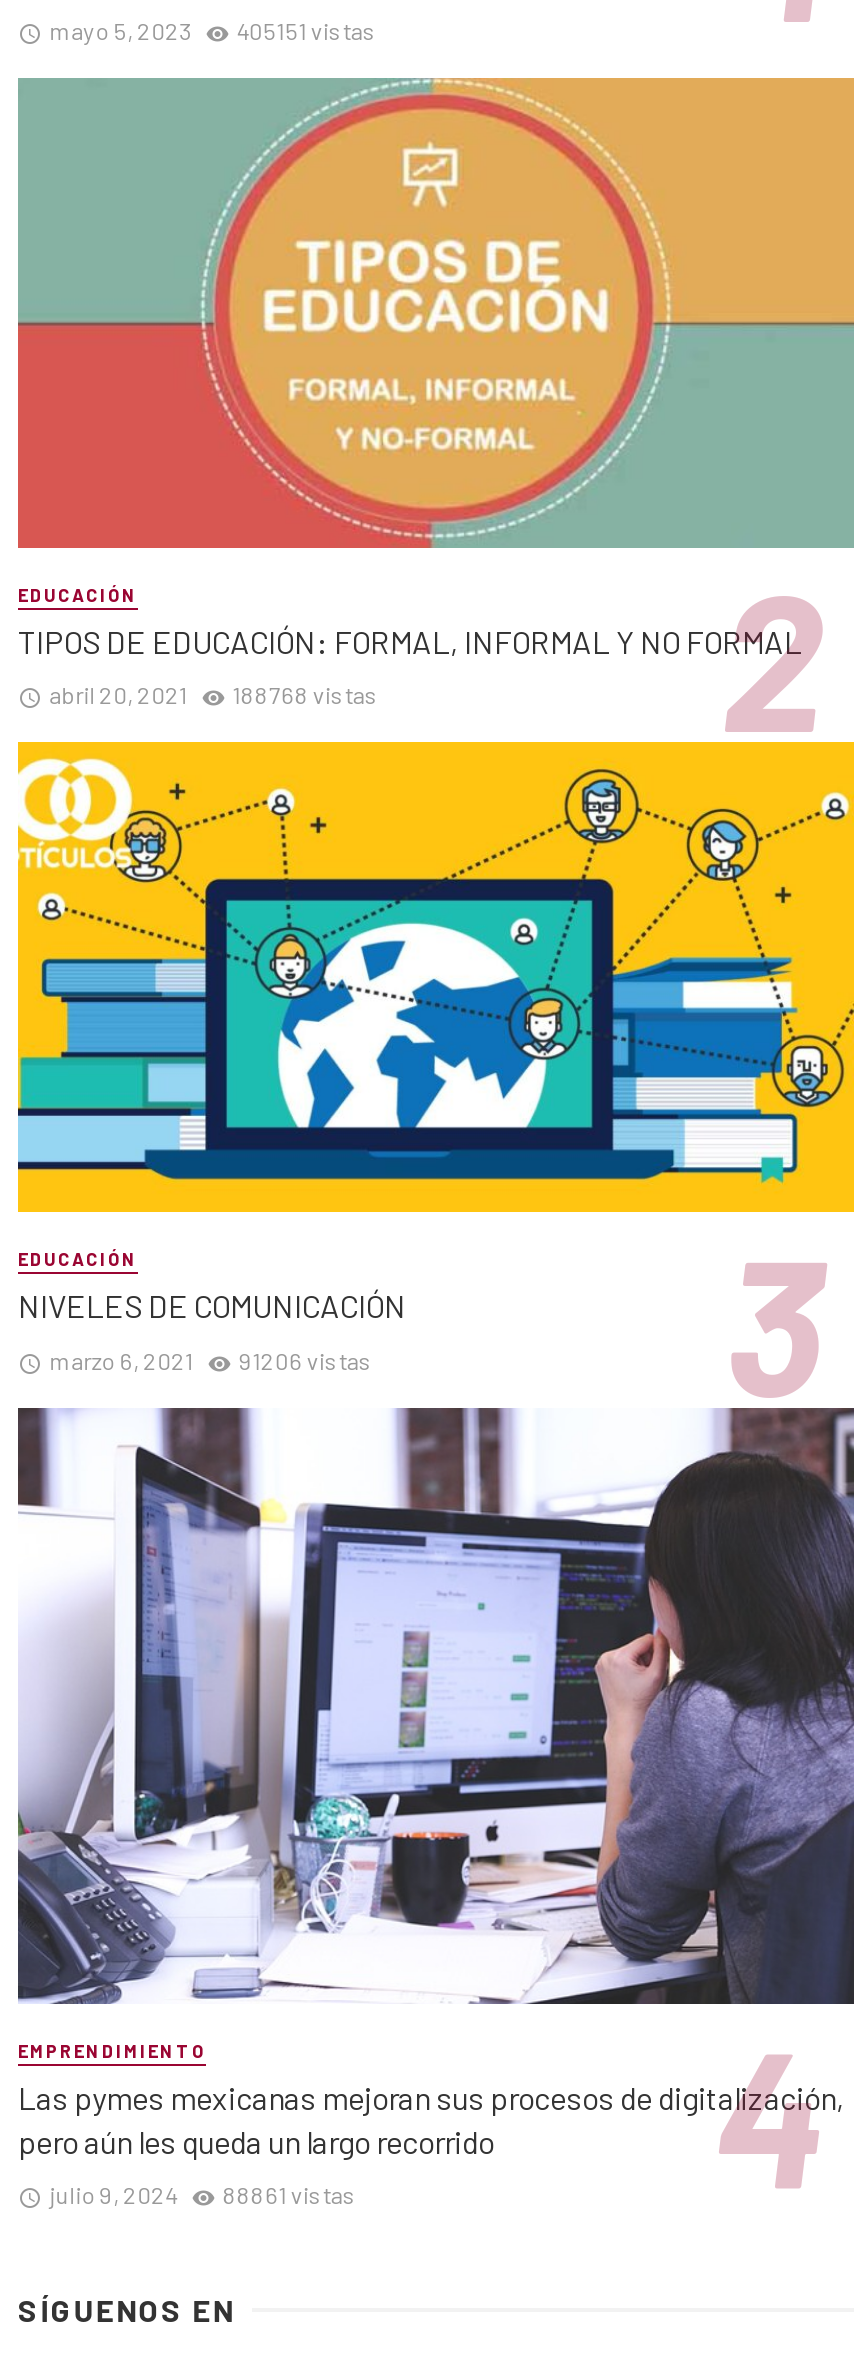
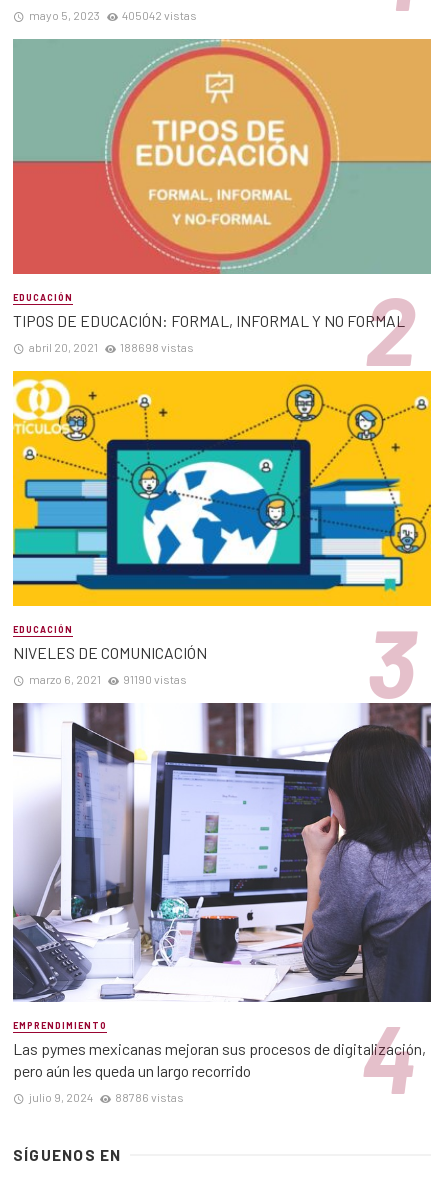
[49,15,377,43] mayo 5, 2023 405151 vistas -> [29,8,197,22] mayo 5, 2023 405042 vistas
[49,681,379,709] abril 20, 2021 188768 vistas -> [29,340,194,354] abril 20, 2021 188698 vistas
[49,1345,373,1373] marzo 6, 2021 91206 vistas -> [29,672,187,686] marzo 6, 2021 91190 vistas
[49,2181,357,2209] julio 9, 2024 88861 vistas -> [29,1090,184,1104] julio 9, 2024 88786 vistas

